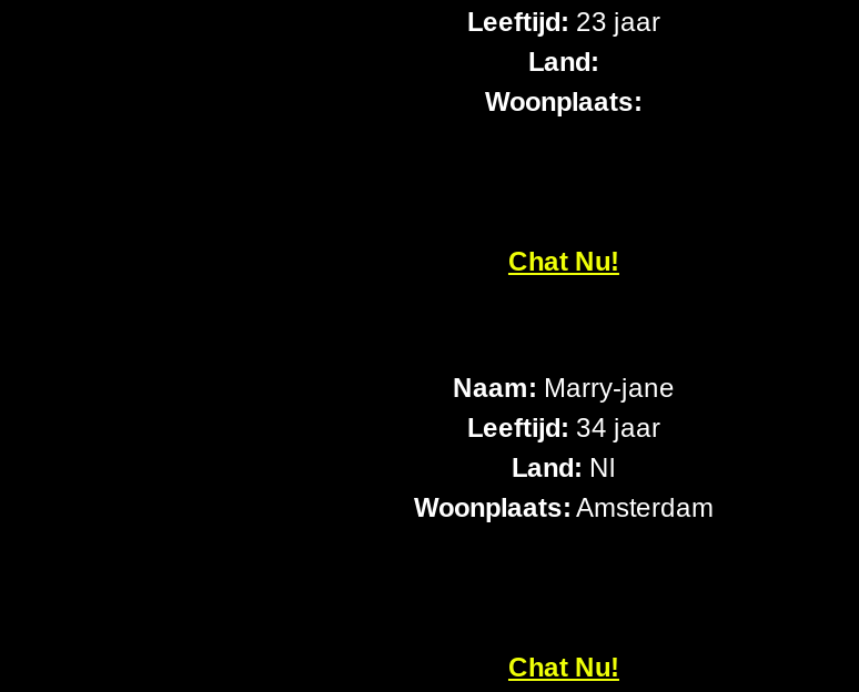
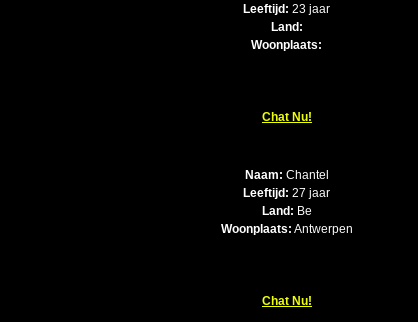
[453,372,675,403] Naam: Marry-jane -> [245,168,329,182] Naam: Chantel
[467,412,660,443] Leeftijd: 34 jaar -> [243,186,330,200] Leeftijd: 27 jaar
[512,452,616,483] Land: Nl -> [262,204,312,218] Land: Be
[414,492,714,523] Woonplaats: Amsterdam -> [221,222,353,236] Woonplaats: Antwerpen

